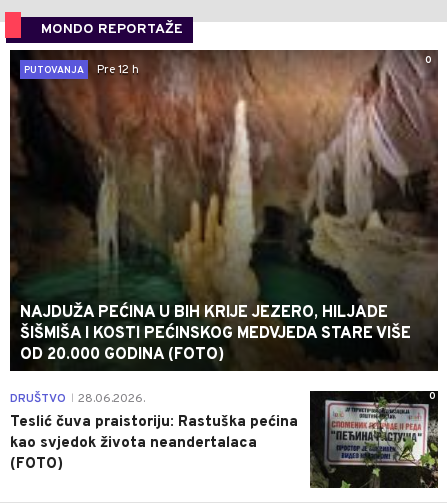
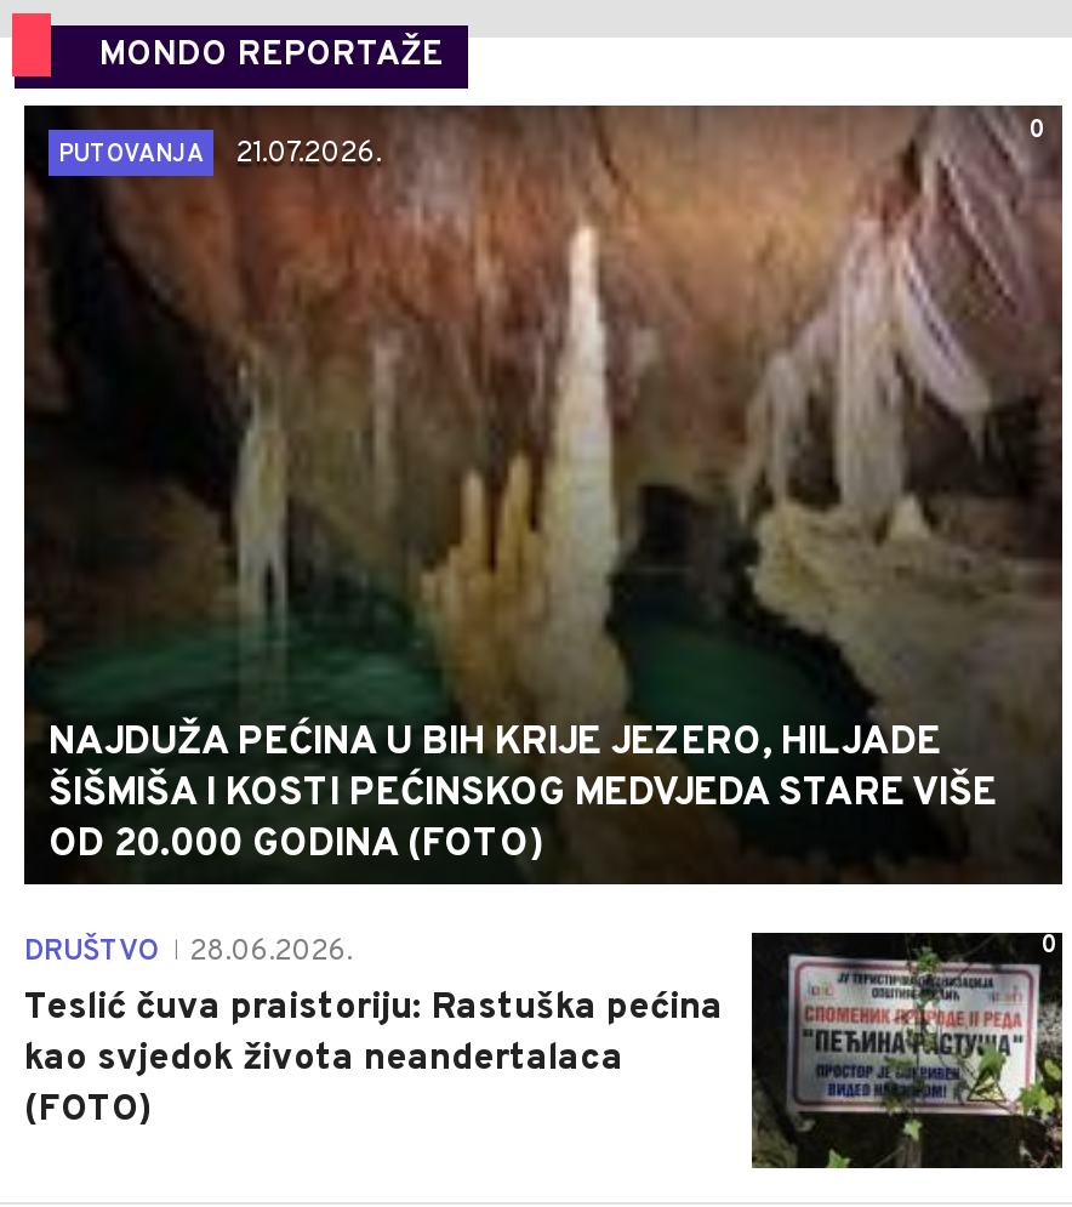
[24,62,139,78] PUTOVANJA Pre 12 h -> [58,134,381,173] PUTOVANJA 21.07.2026.

